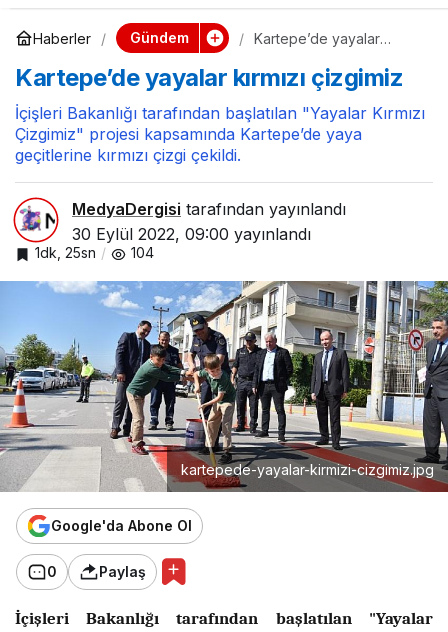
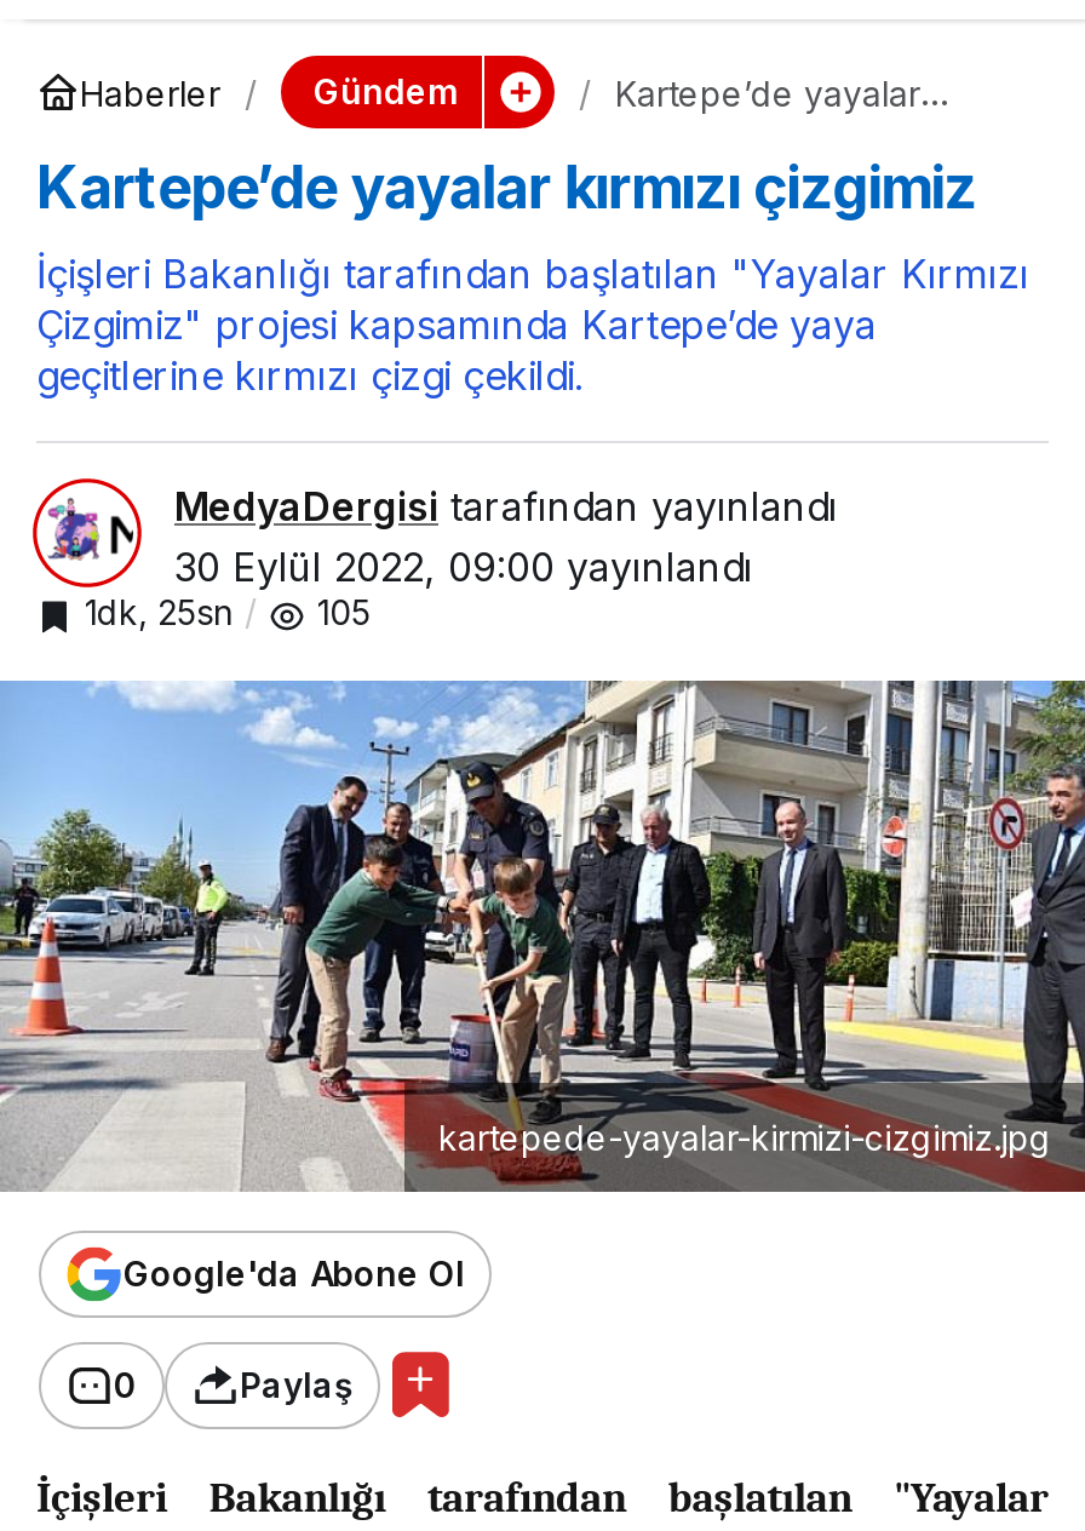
[131,244,154,261] 104 -> [317,591,371,632] 105

